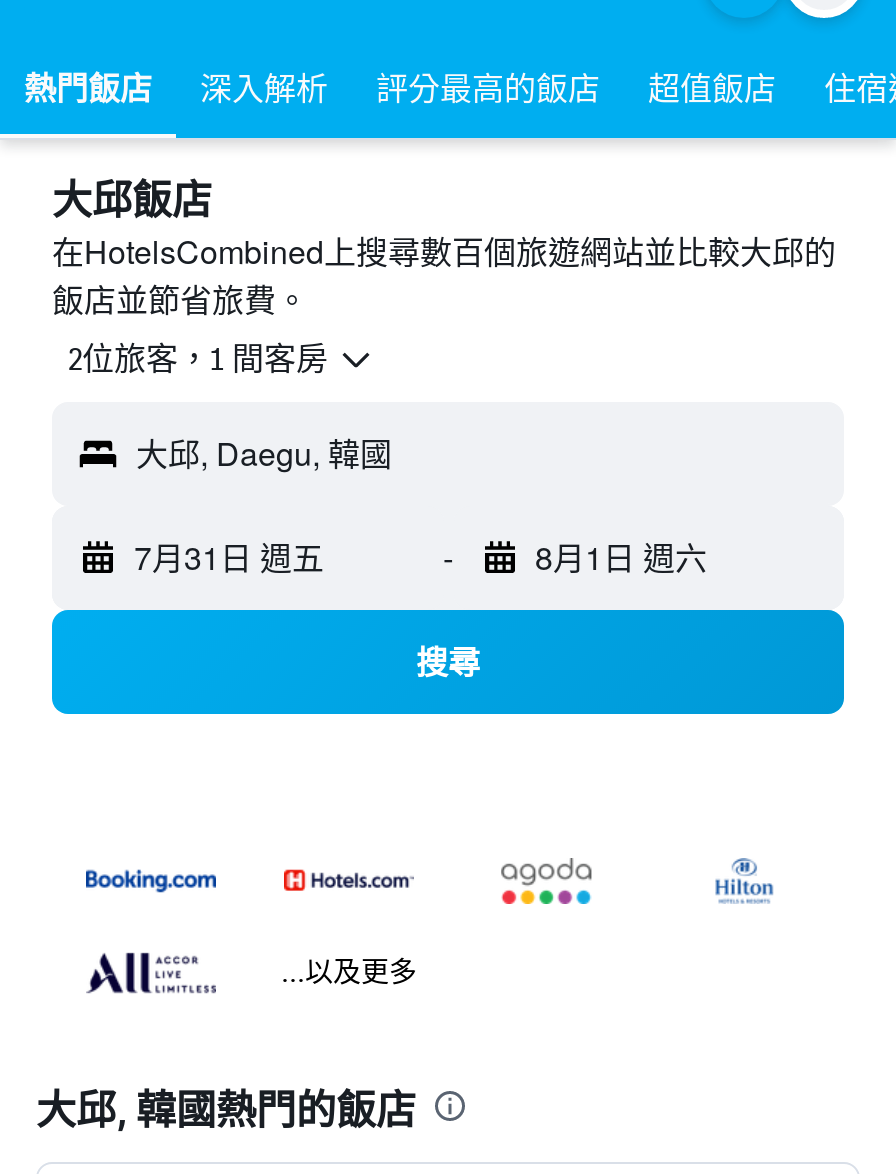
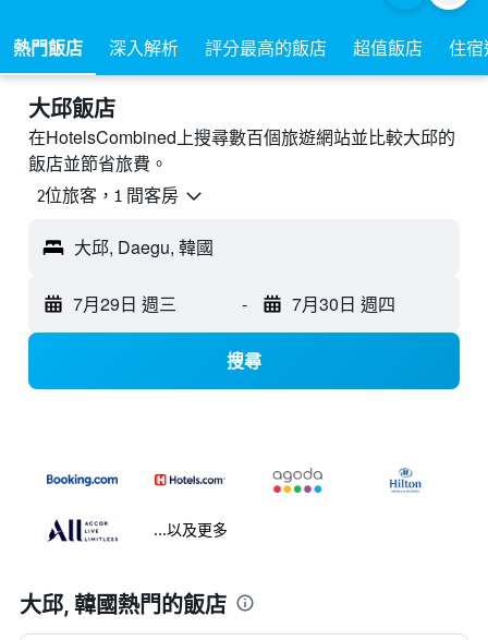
[134,534,324,580] 7月31日 週五 -> [73,291,176,316] 7月29日 週三
[535,534,707,580] 8月1日 週六 -> [291,291,395,316] 7月30日 週四

